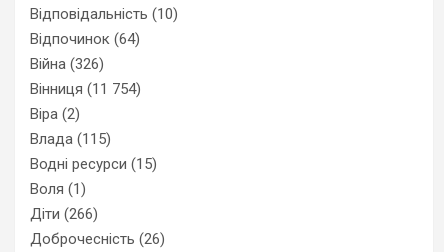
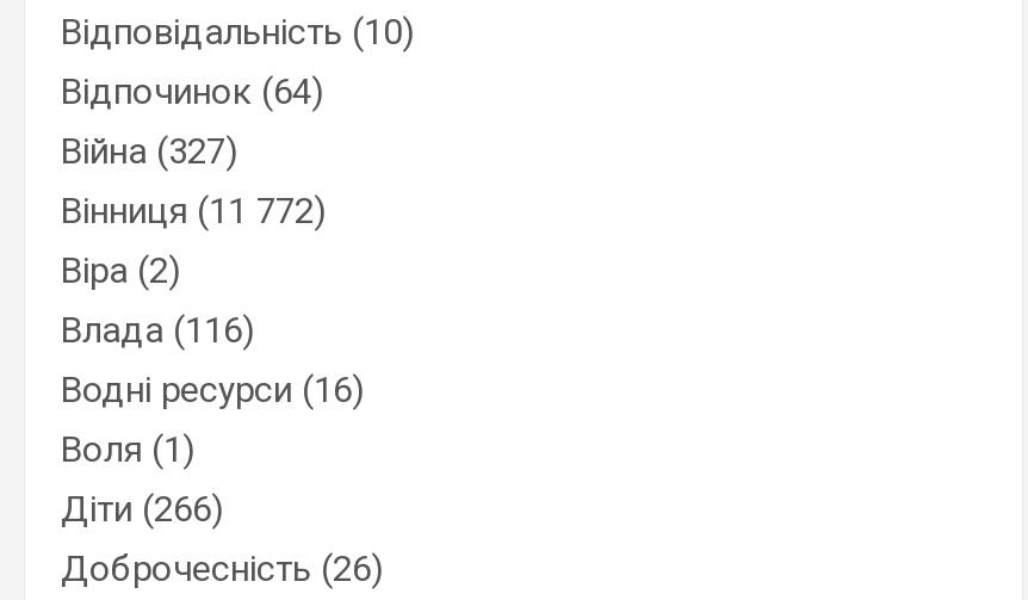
[30,55,104,73] Війна (326) -> [61,130,237,173] Війна (327)
[30,80,141,98] Вінниця (11 754) -> [61,190,326,233] Вінниця (11 772)
[30,130,111,148] Влада (115) -> [61,309,254,352] Влада (116)
[30,155,157,173] Водні ресурси (15) -> [61,369,364,412] Водні ресурси (16)

